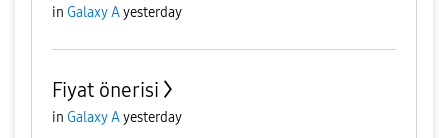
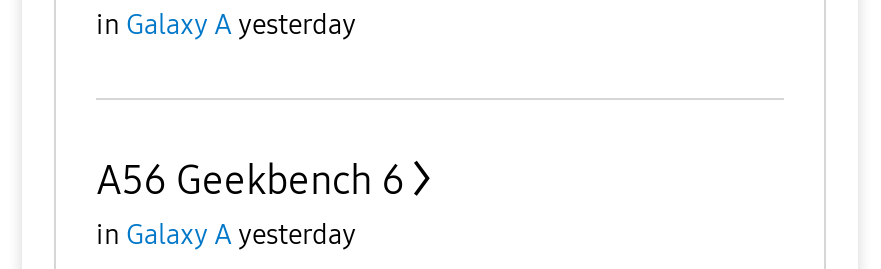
[52,78,159,102] Fiyat önerisi -> [96,156,404,204] A56 Geekbench 6

